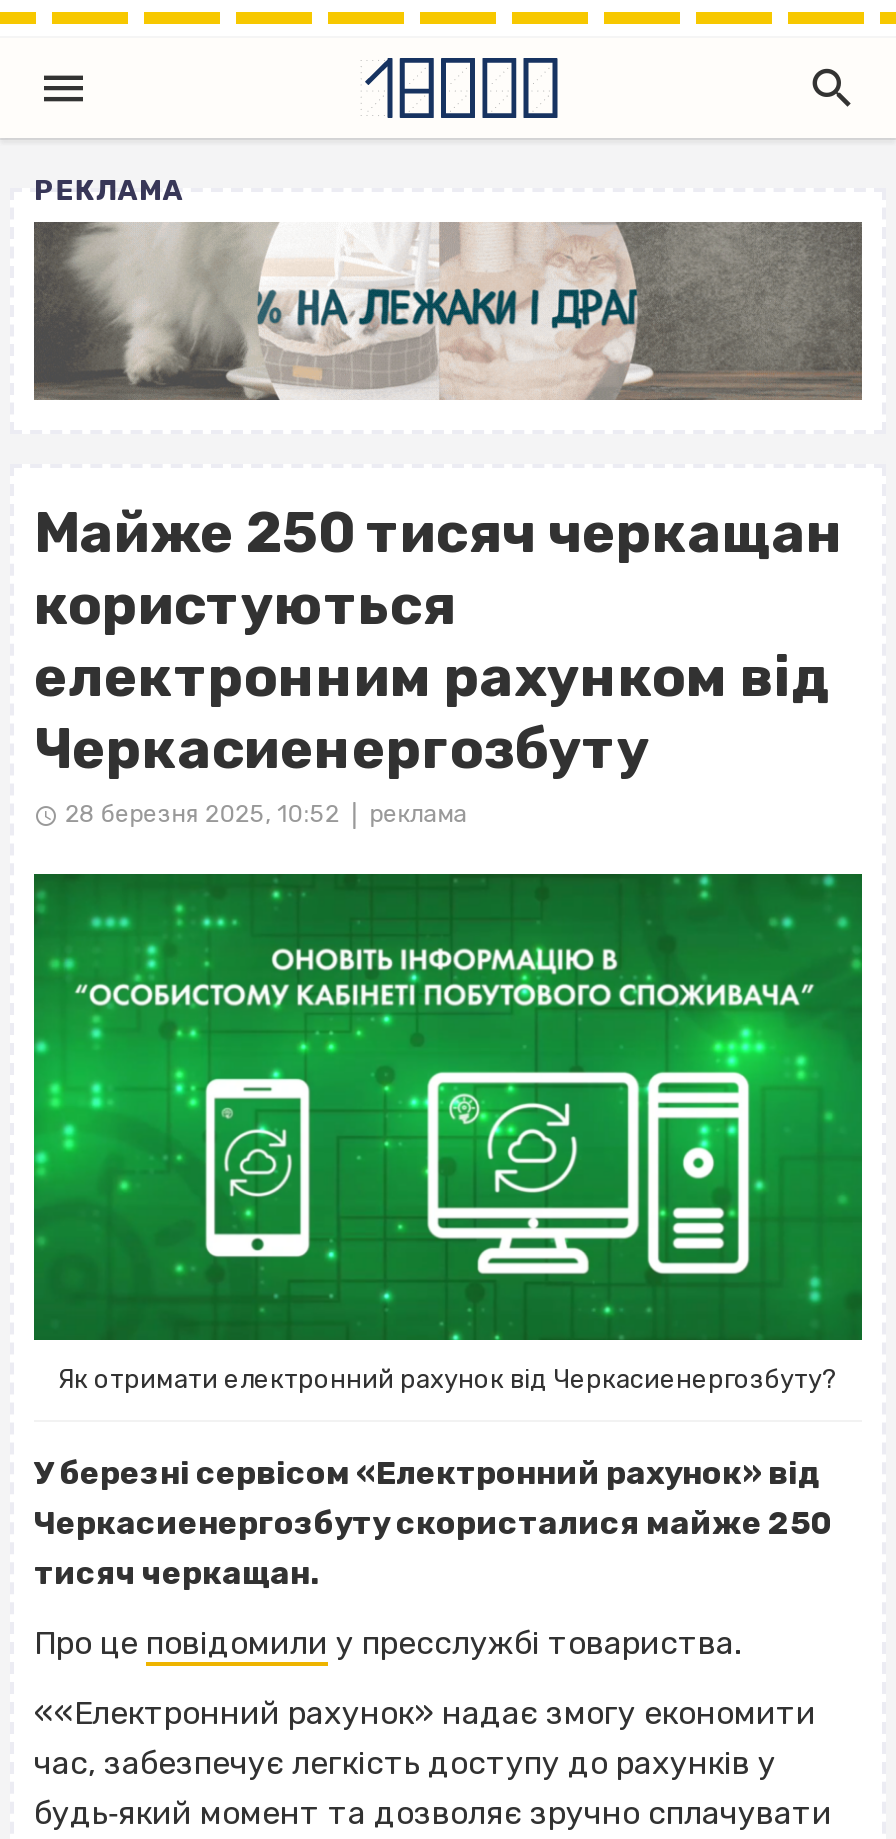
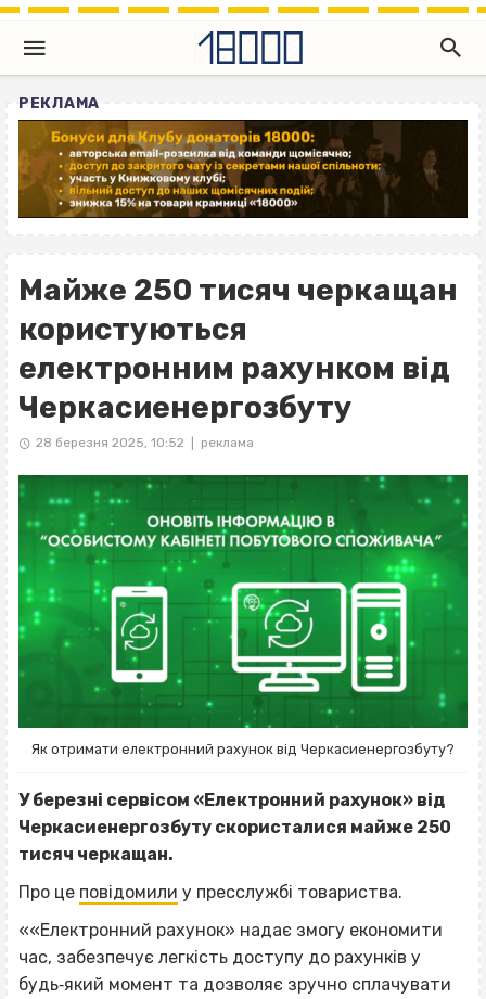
[34,220,864,402] [image] -> [18,119,468,219] [image]

